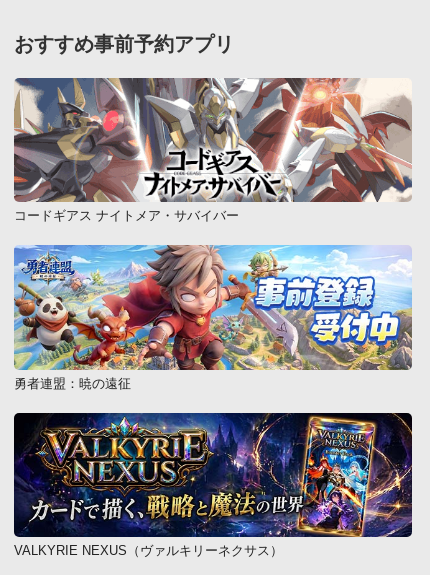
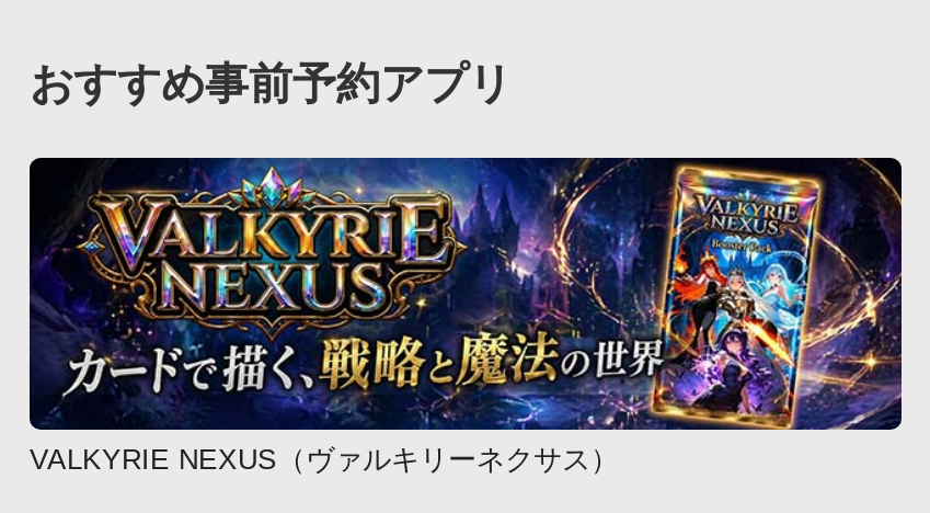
[13,77,412,223] [image] | コードギアス ナイトメア・サバイバー -> none
[13,244,413,391] [image] | 勇者連盟：暁の遠征 -> none

